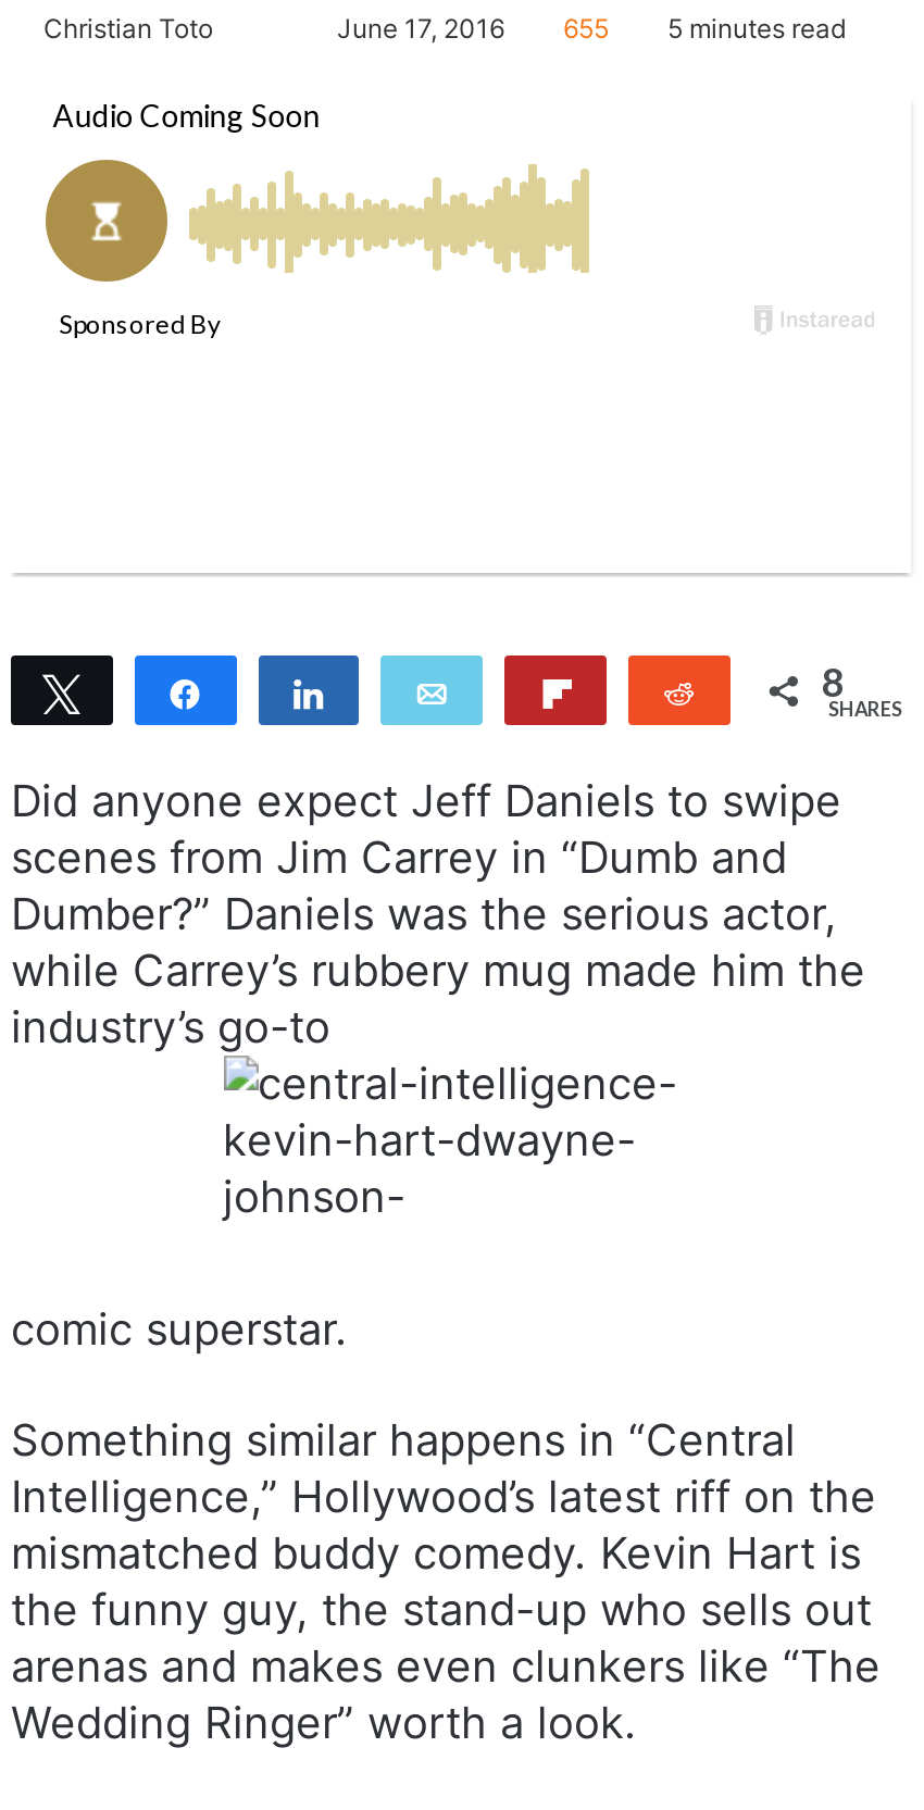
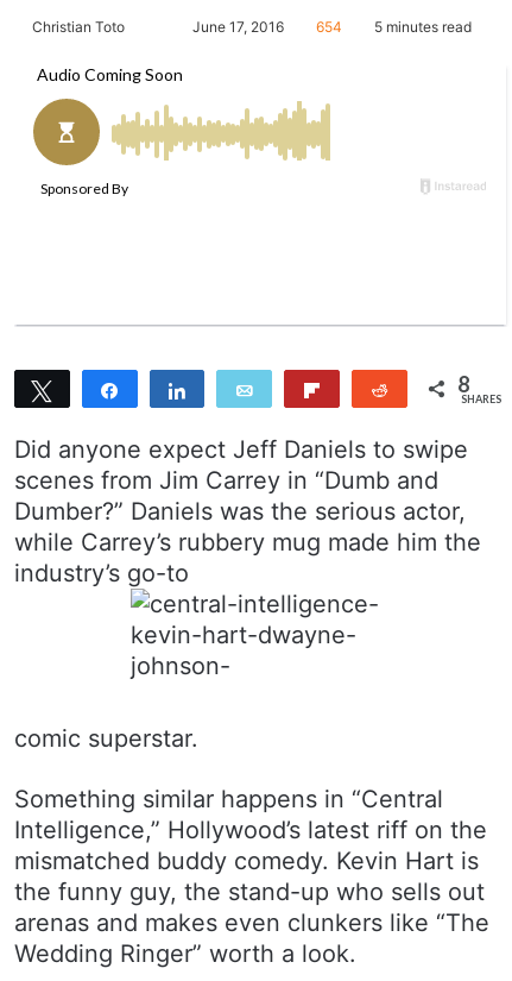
[557,12,609,44] 655 -> [312,18,342,35] 654

